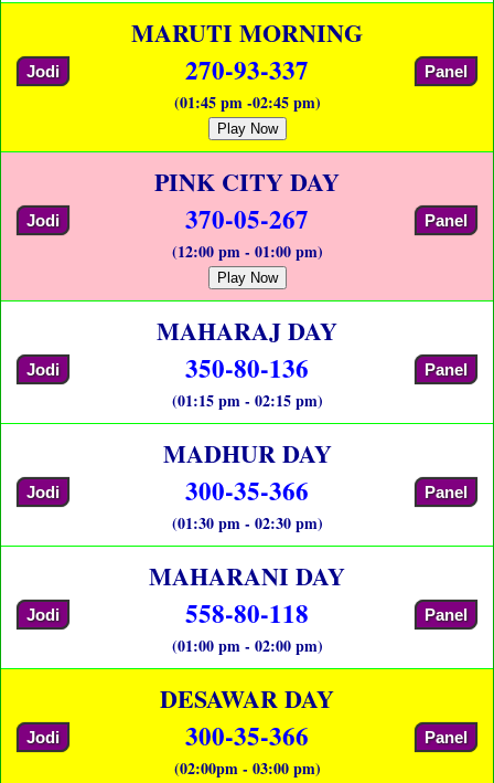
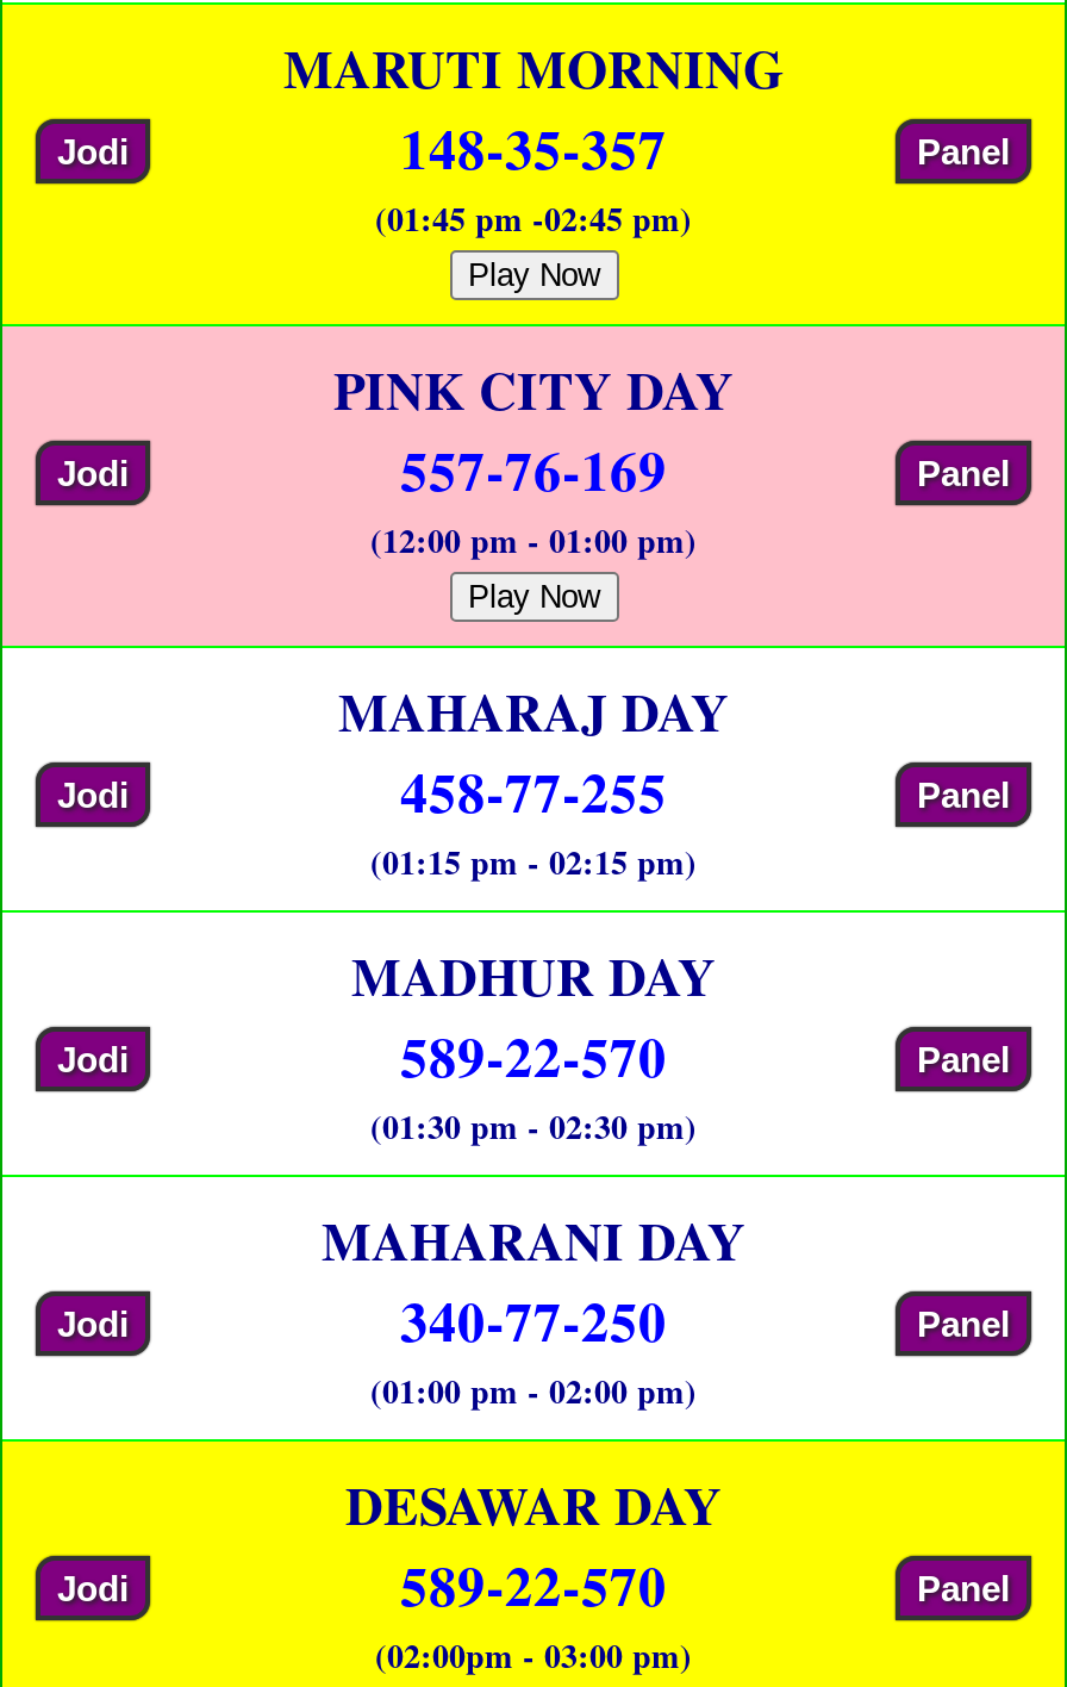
[185,51,309,88] 270-93-337 -> [400,107,667,188] 148-35-357
[185,200,309,237] 370-05-267 -> [400,428,667,509] 557-76-169
[185,349,309,386] 350-80-136 -> [400,750,667,831] 458-77-255
[185,471,309,509] 300-35-366 -> [400,1015,667,1096] 589-22-570
[185,594,309,631] 558-80-118 -> [400,1279,667,1360] 340-77-250
[185,717,309,754] 300-35-366 -> [400,1544,667,1625] 589-22-570

